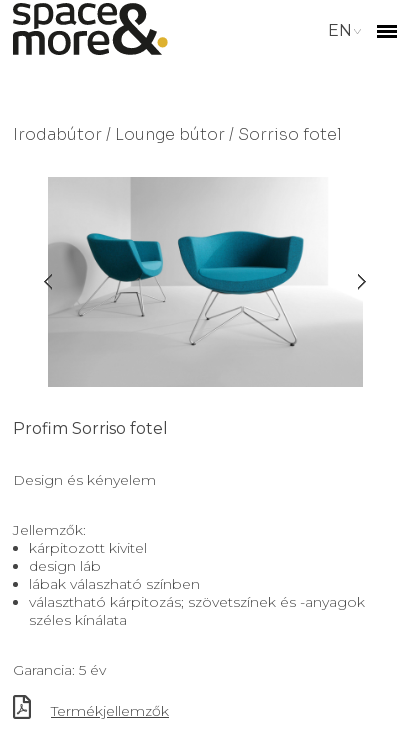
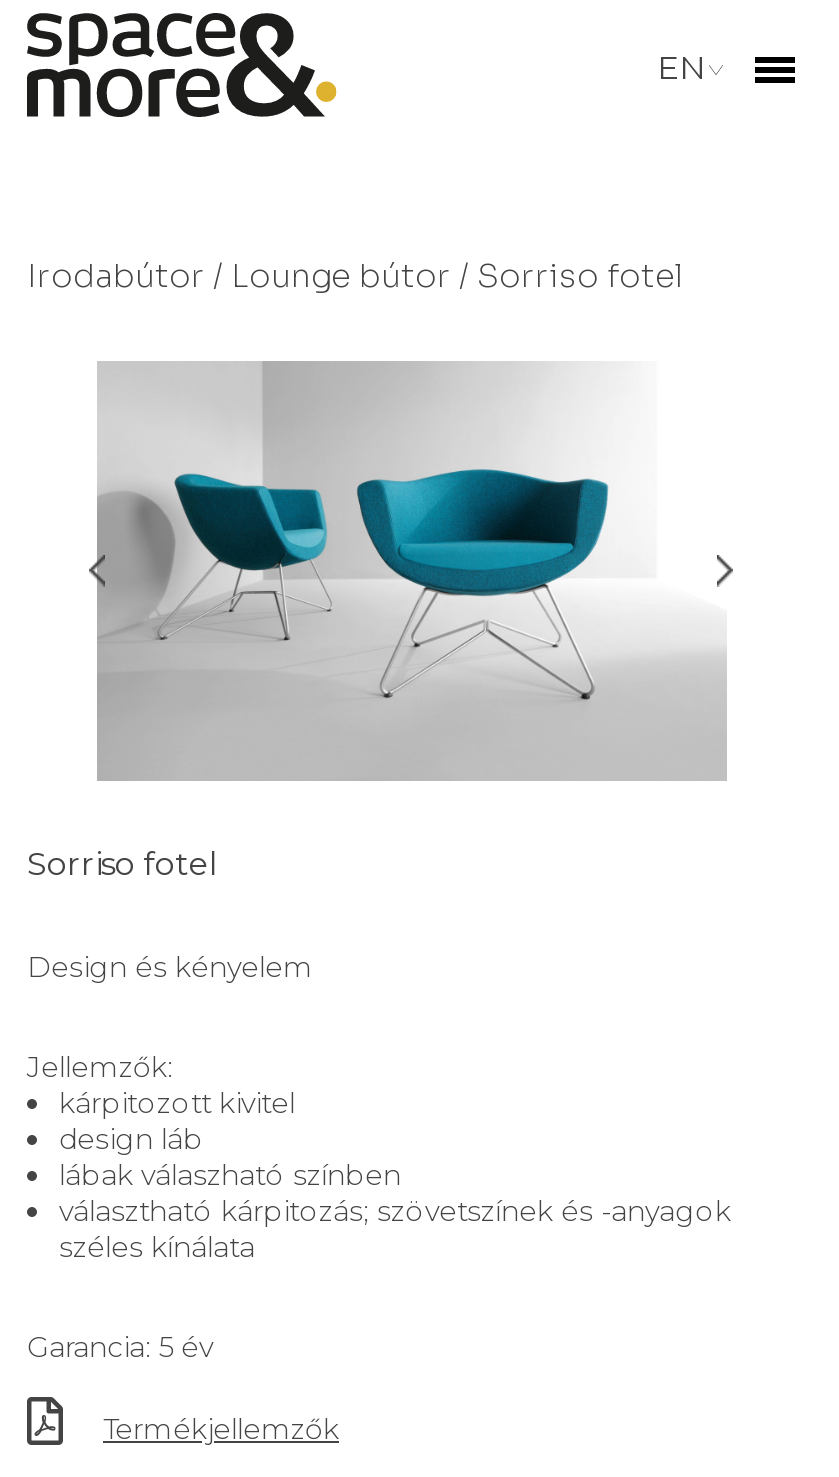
[13,419,168,438] Profim Sorriso fotel -> [27,845,219,883] Sorriso fotel

